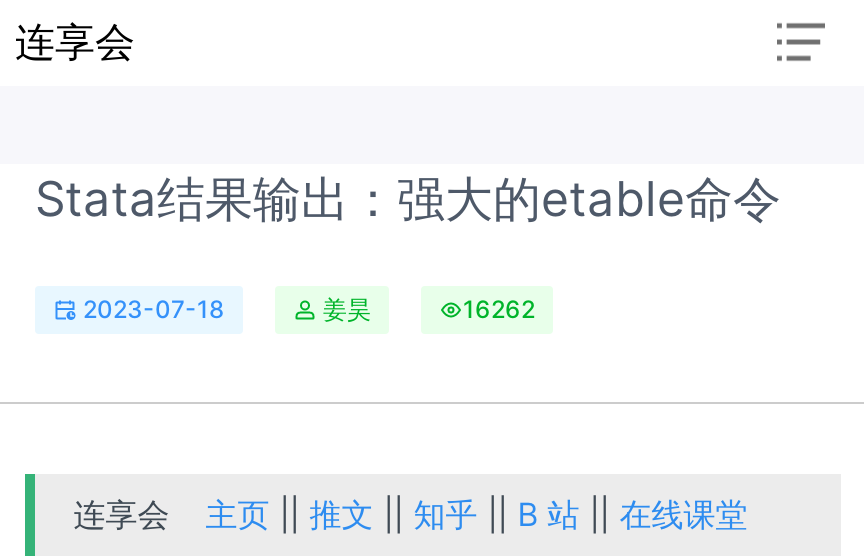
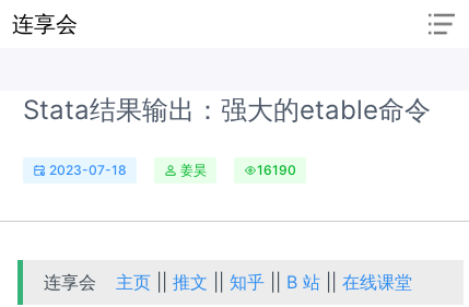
[463,294,535,324] 16262 -> [257,162,296,178] 16190

